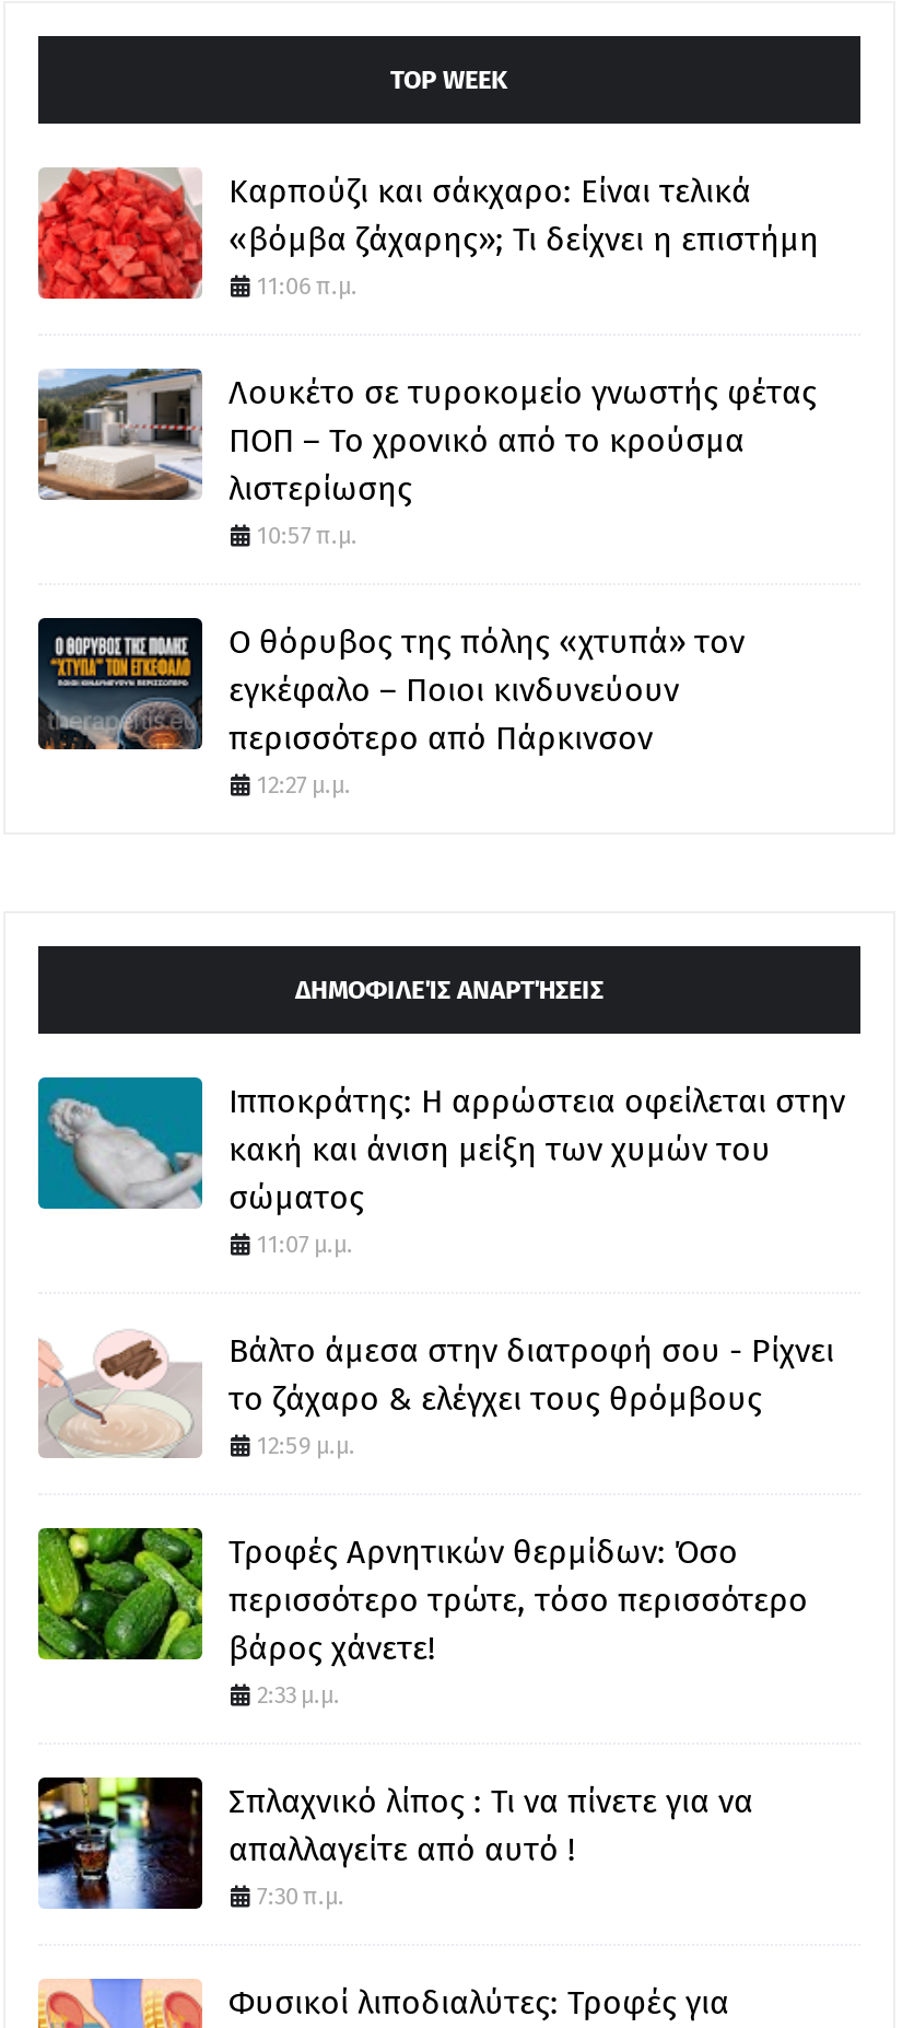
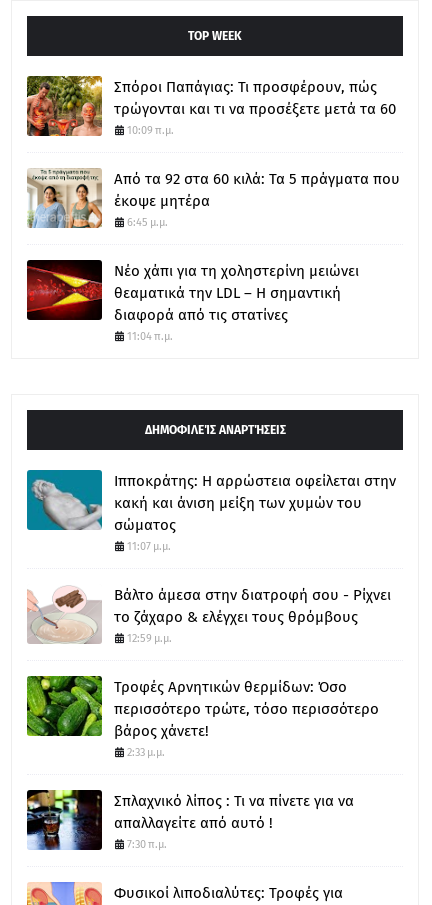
[36,166,819,300] [image] | Καρπούζι και σάκχαρο: Είναι τελικά | «βόμβα ζάχαρης»; Τι δείχνει η επιστήμη | 11:06 π.μ. -> [26,75,396,137] [image] | Σπόροι Παπάγιας: Τι προσφέρουν, πώς | τρώγονται και τι να προσέξετε μετά τα 60 | 10:09 π.μ.
[38,368,817,550] [image] | Λουκέτο σε τυροκομείο γνωστής φέτας | ΠΟΠ – Το χρονικό από το κρούσμα | λιστερίωσης | 10:57 π.μ. -> [27,168,400,229] [image] | Από τα 92 στα 60 κιλά: Τα 5 πράγματα που | έκοψε μητέρα | 6:45 μ.μ.
[36,615,745,799] [image] | Ο θόρυβος της πόλης «χτυπά» τον | εγκέφαλο – Ποιοι κινδυνεύουν | περισσότερο από Πάρκινσον | 12:27 μ.μ. -> [26,259,359,343] [image] | Νέο χάπι για τη χοληστερίνη μειώνει | θεαματικά την LDL – Η σημαντική | διαφορά από τις στατίνες | 11:04 π.μ.

